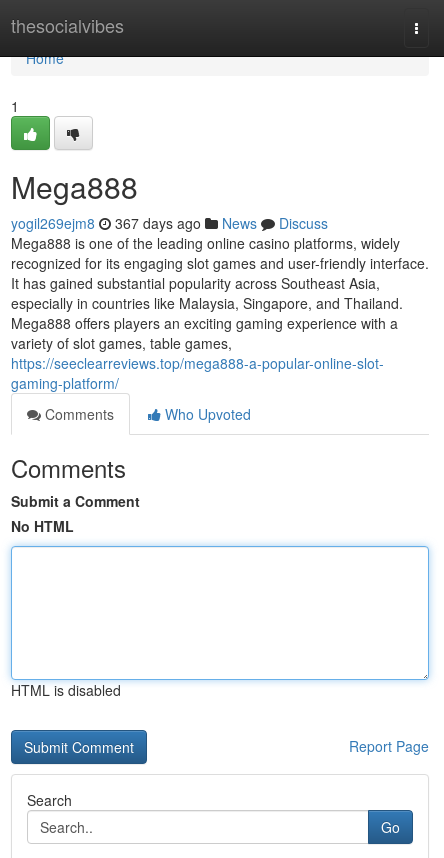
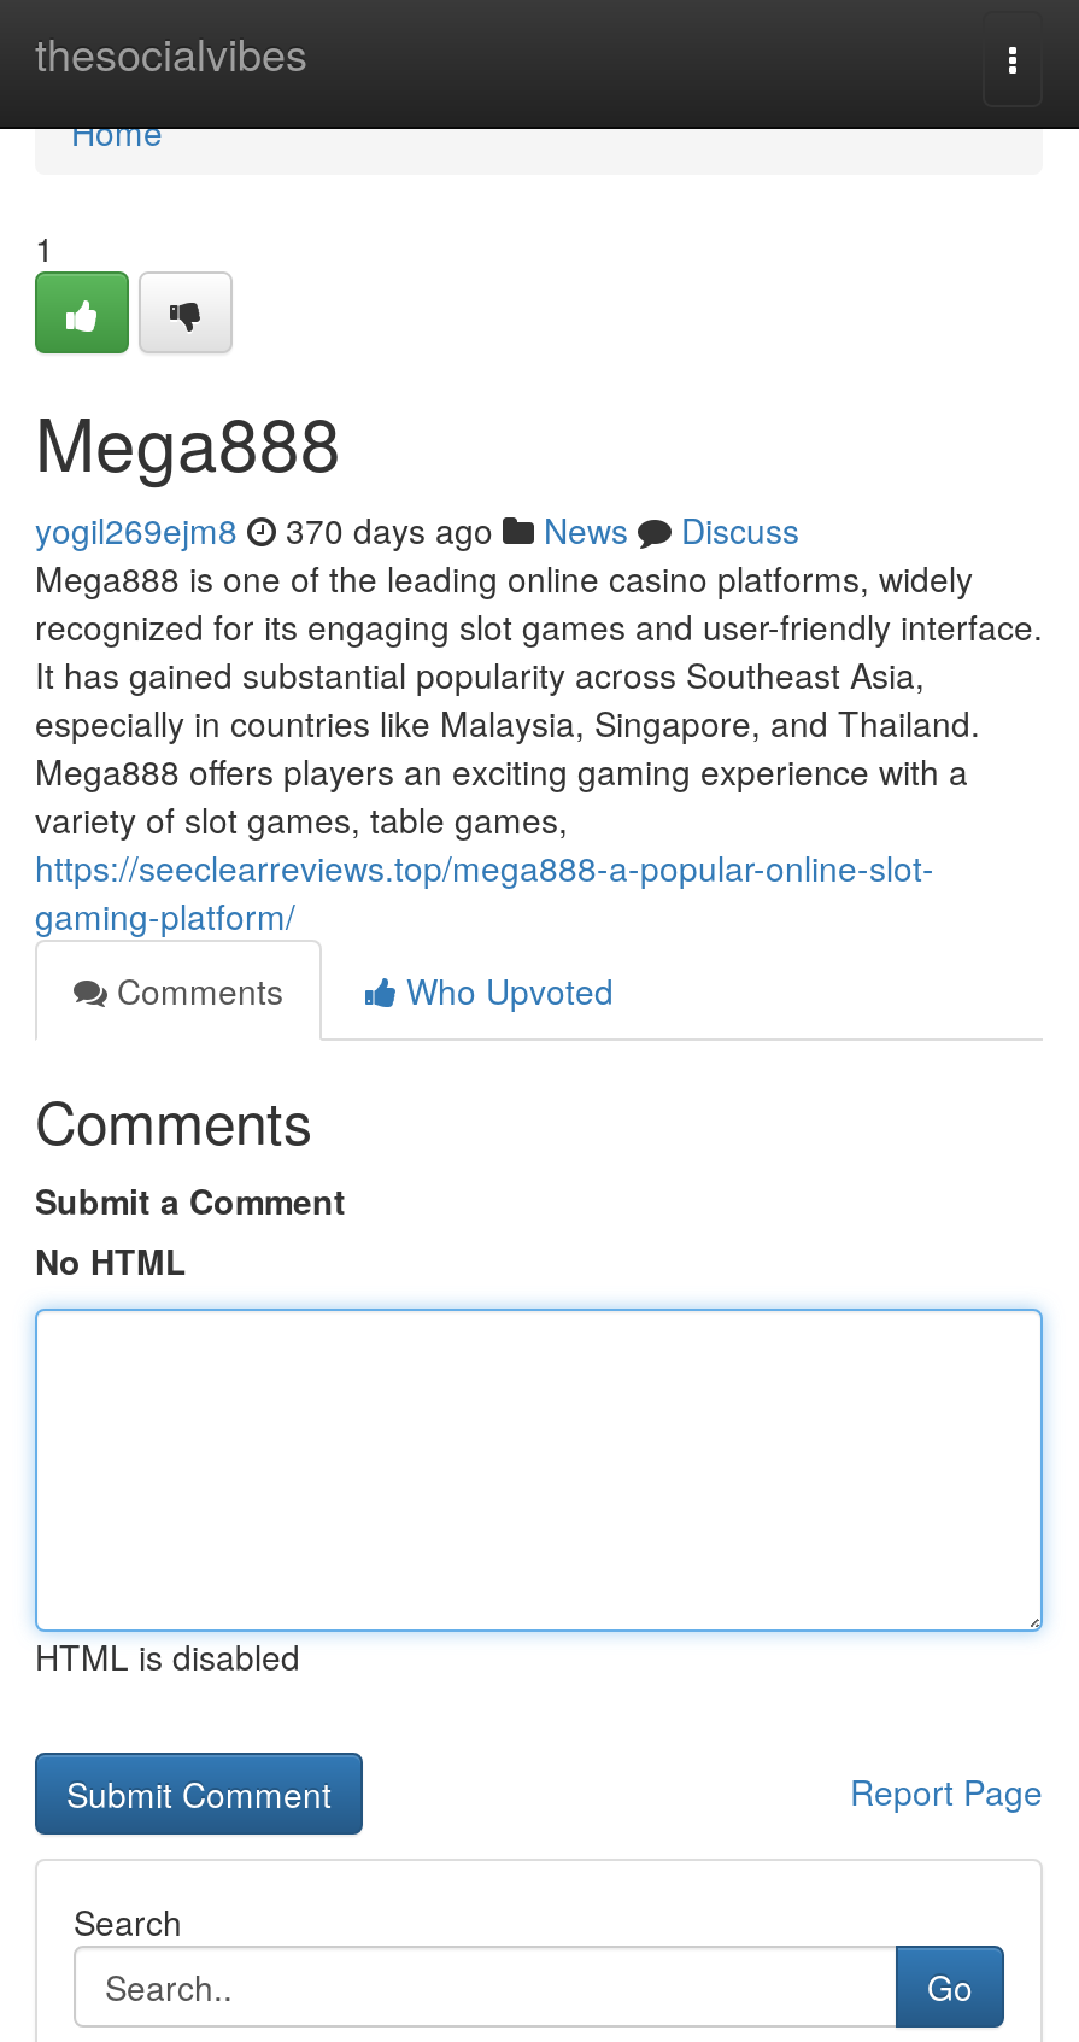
[11,213,328,233] yogil269ejm8 367 days ago News Discuss -> [35,505,799,554] yogil269ejm8 370 days ago News Discuss

